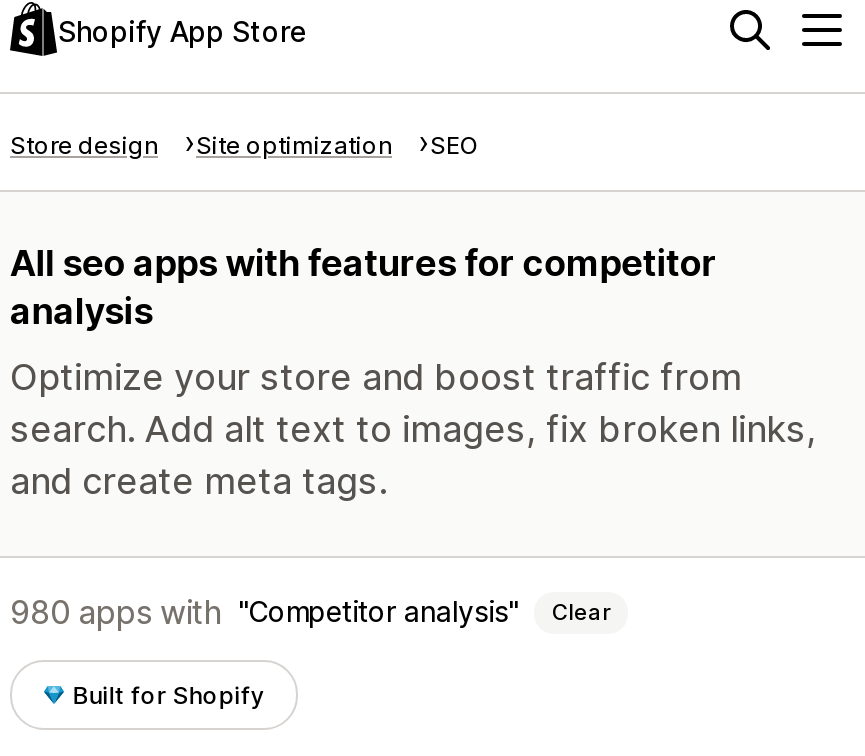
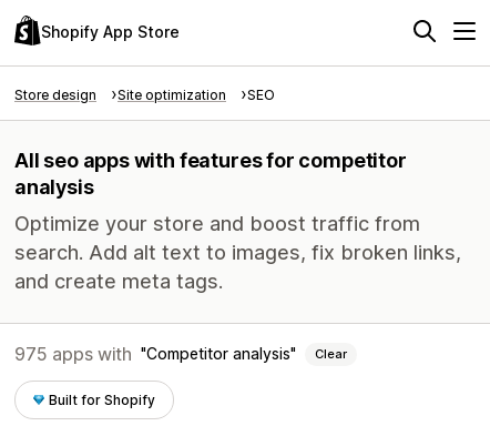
[10,592,610,632] 980 apps with Competitor analysis Clear -> [14,343,347,365] 975 apps with Competitor analysis Clear

